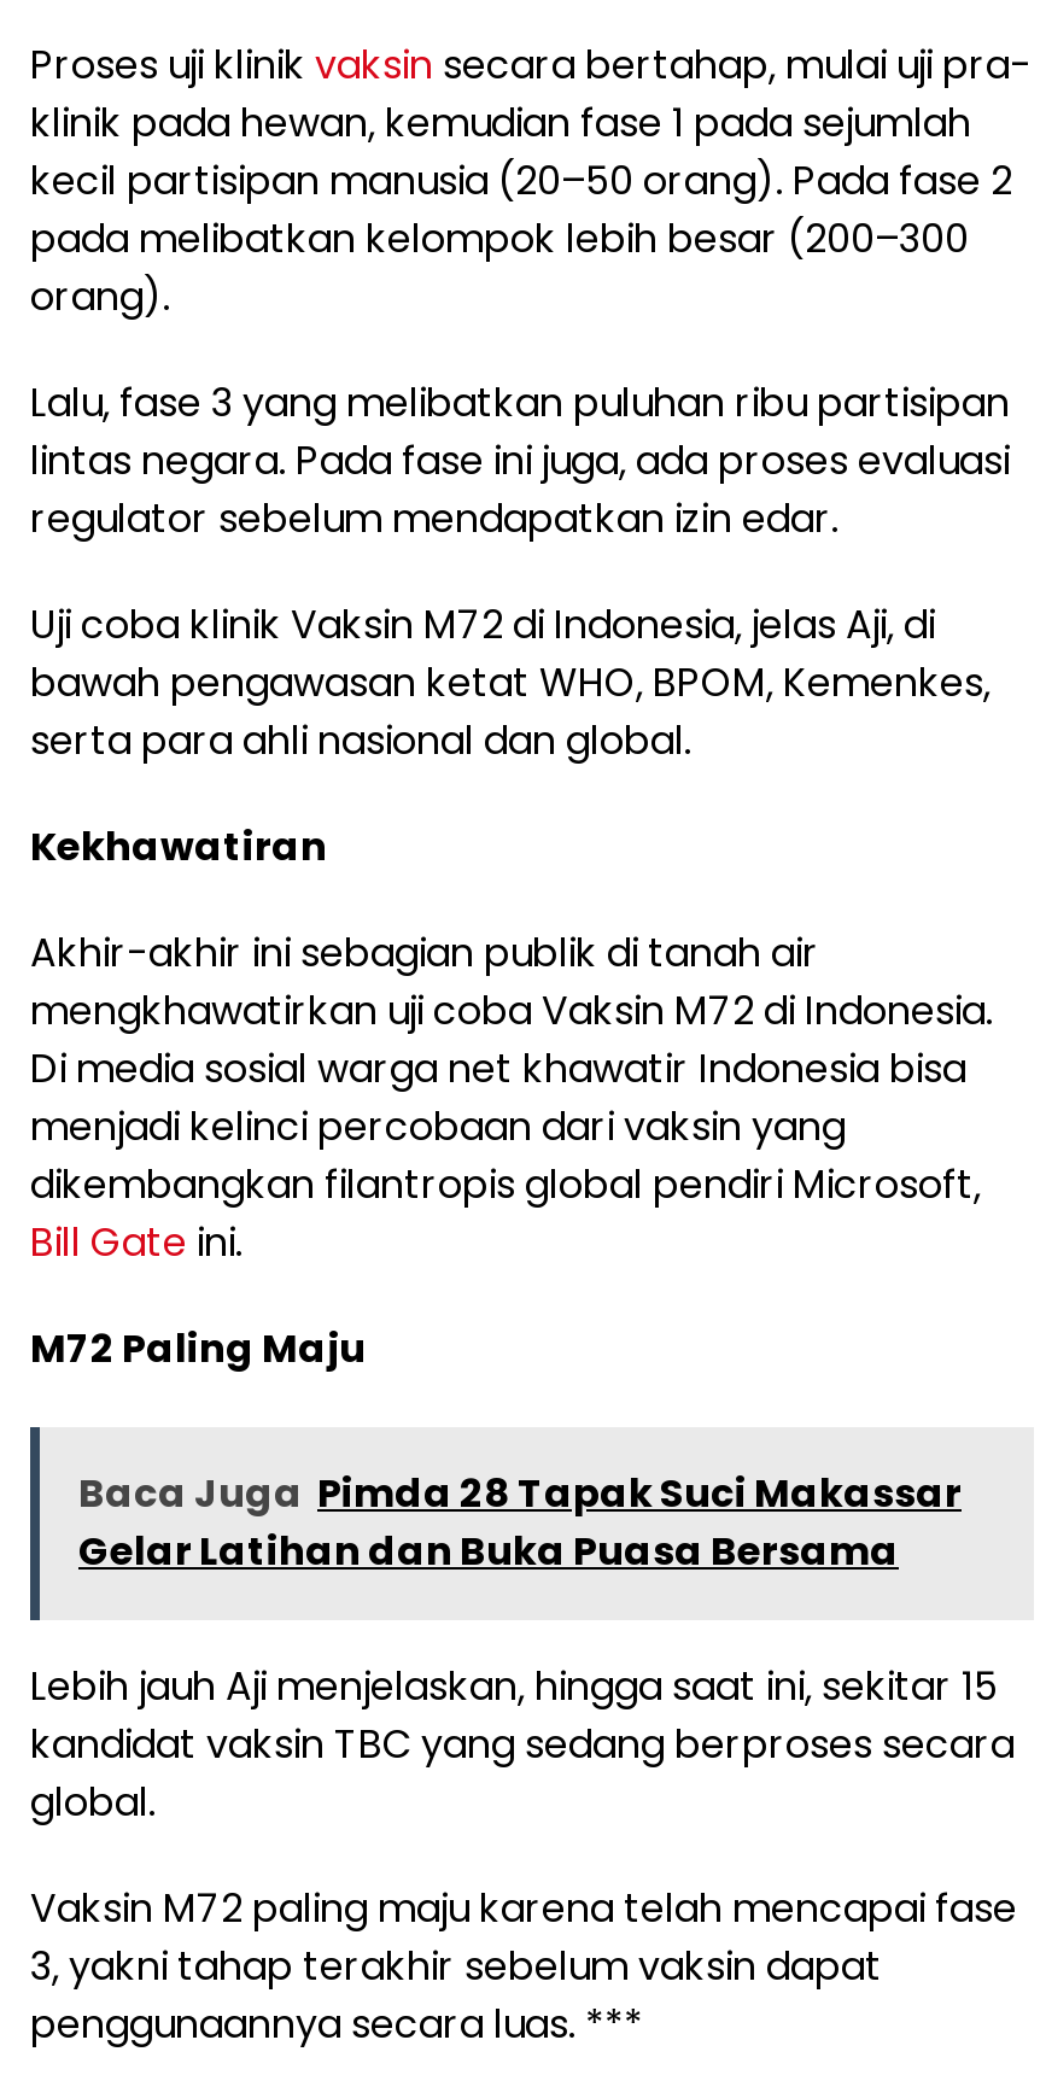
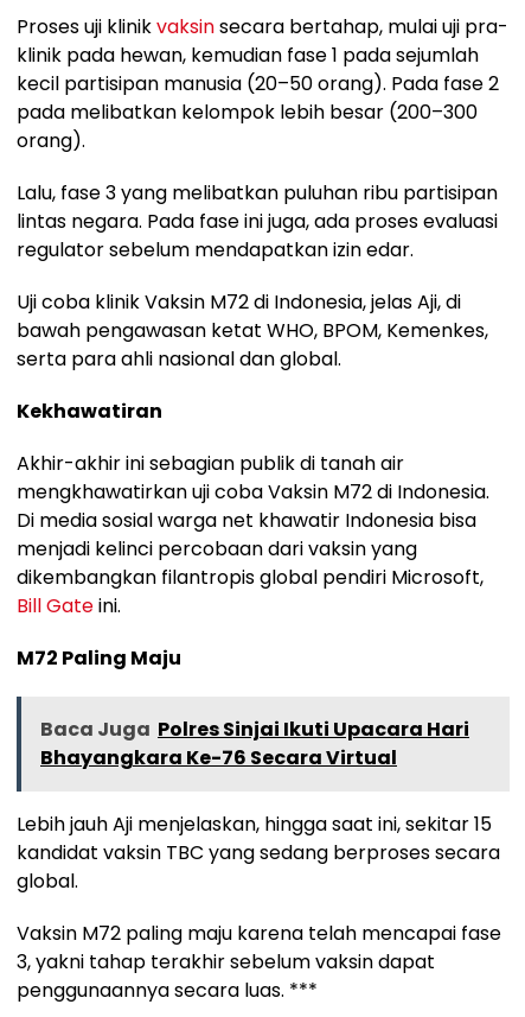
[78,1465,962,1579] Baca Juga Pimda 28 Tapak Suci Makassar | Gelar Latihan dan Buka Puasa Bersama -> [40,715,469,771] Baca Juga Polres Sinjai Ikuti Upacara Hari | Bhayangkara Ke-76 Secara Virtual

